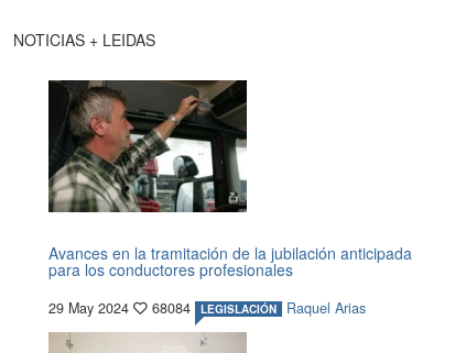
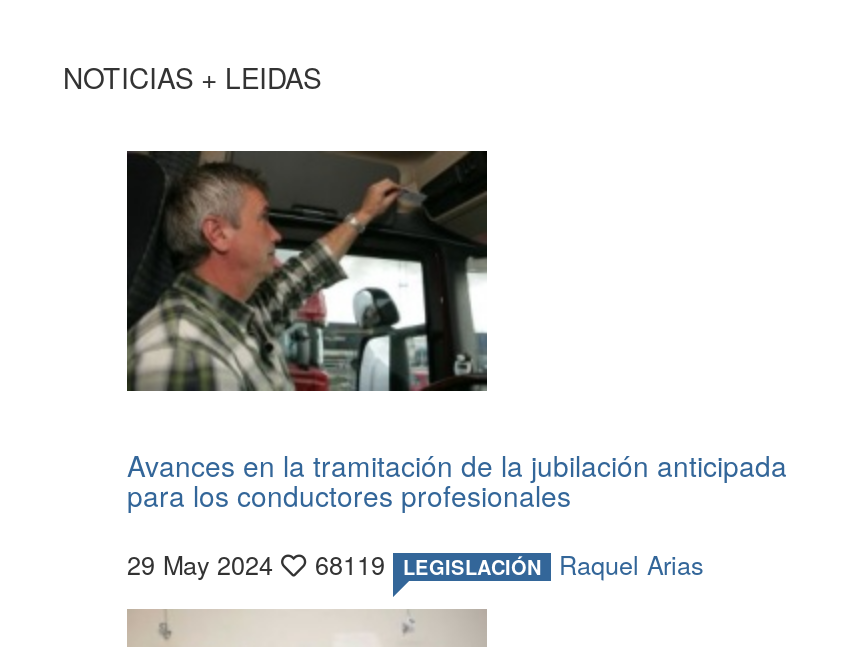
[48,298,366,318] 29 May 2024 68084 LEGISLACIÓN Raquel Arias -> [127,547,703,583] 29 May 2024 68119 LEGISLACIÓN Raquel Arias

